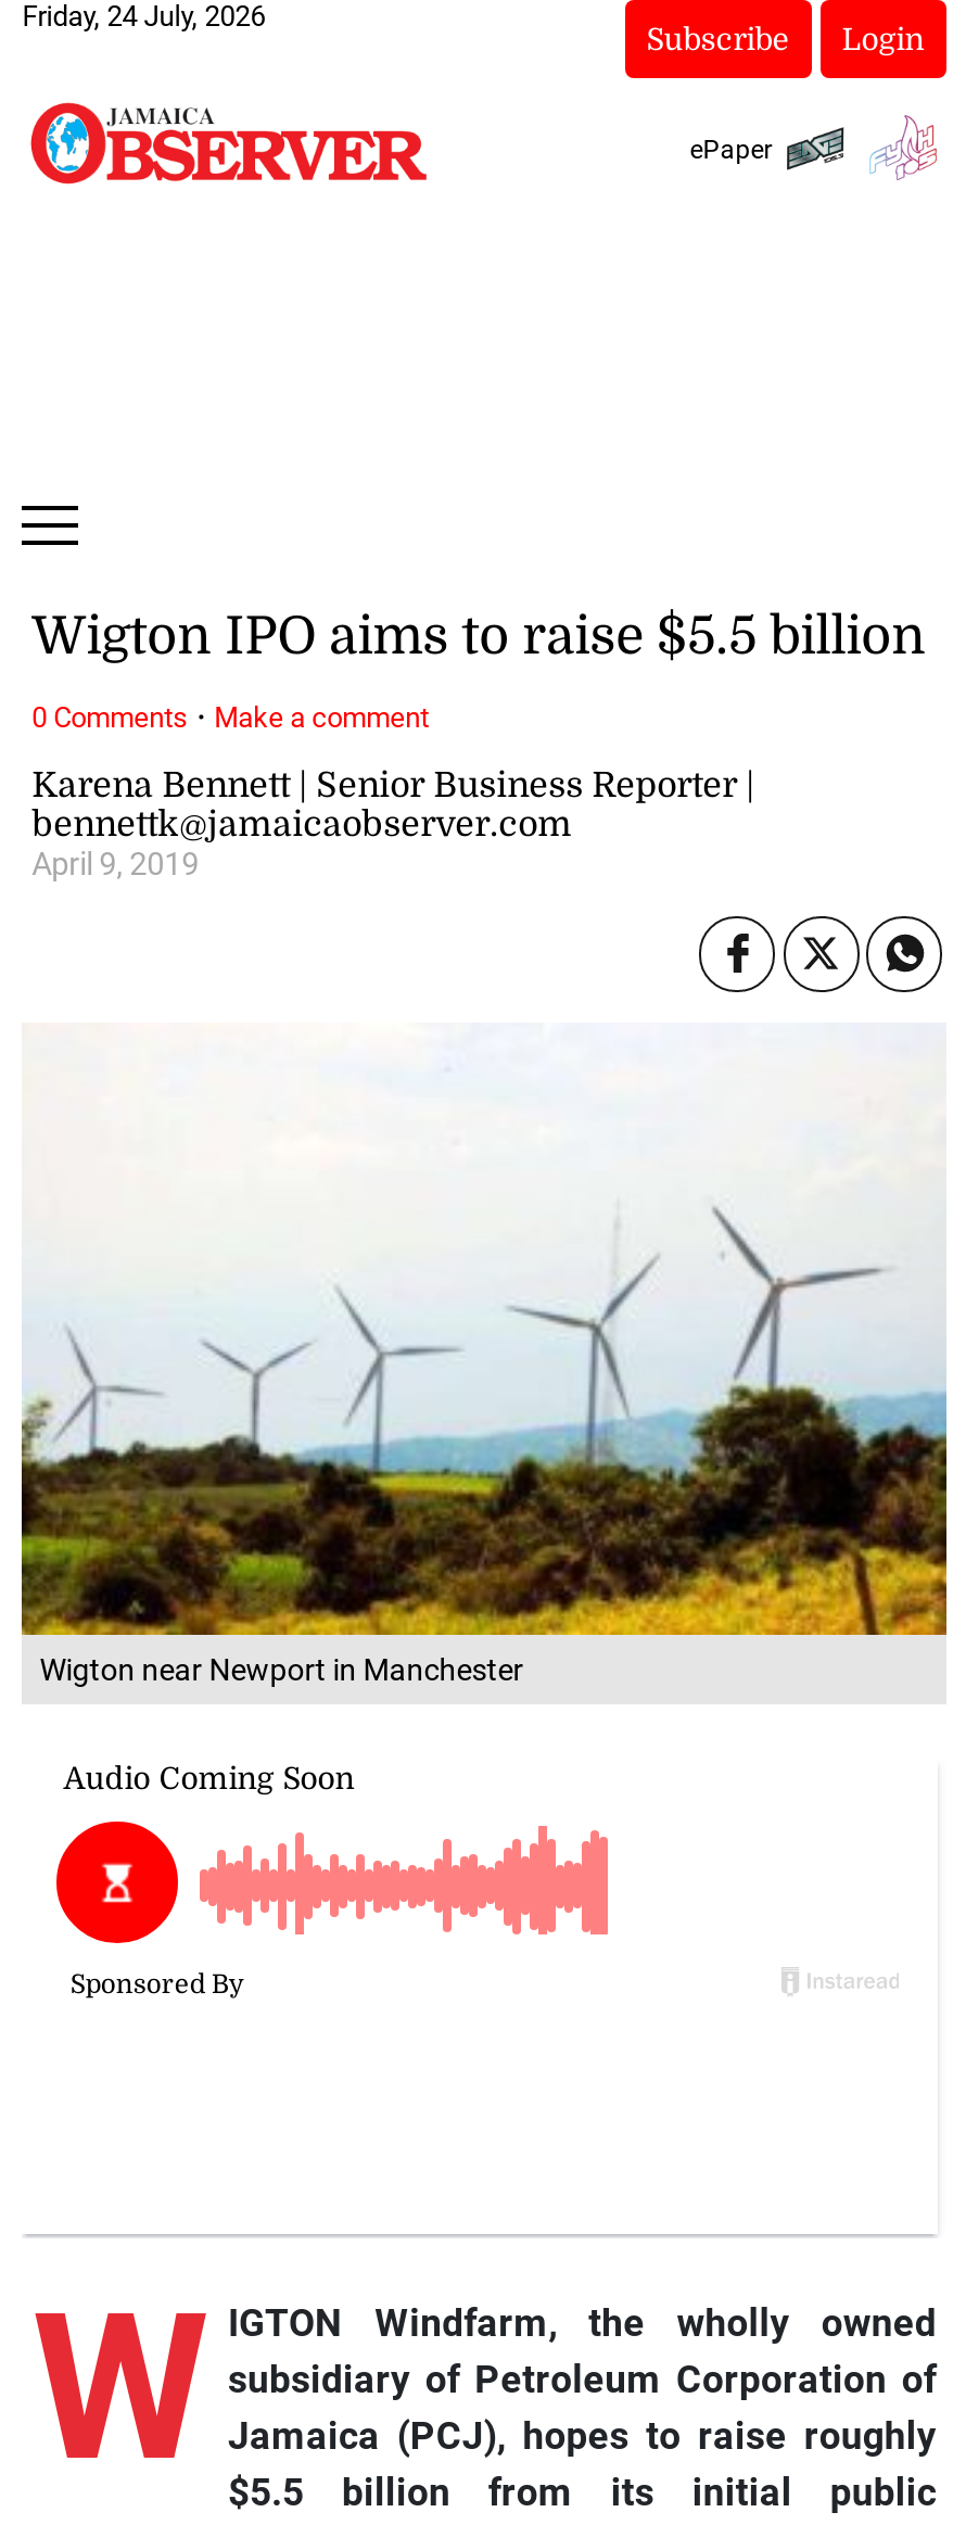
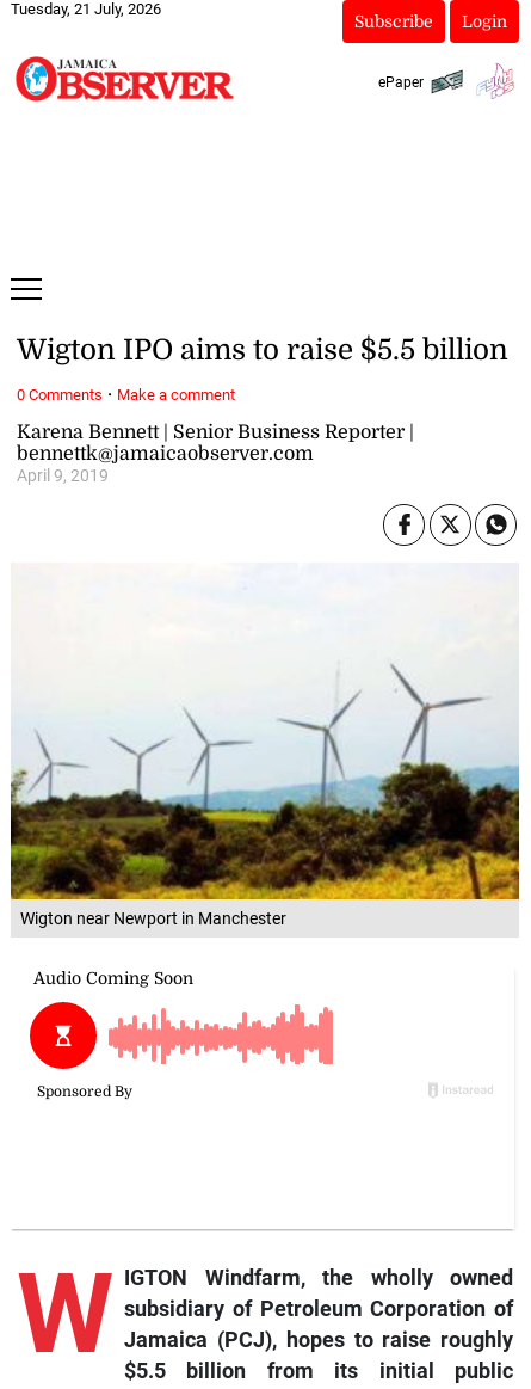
[22,0,265,33] Friday, 24 July, 2026 -> [11,0,161,18] Tuesday, 21 July, 2026

